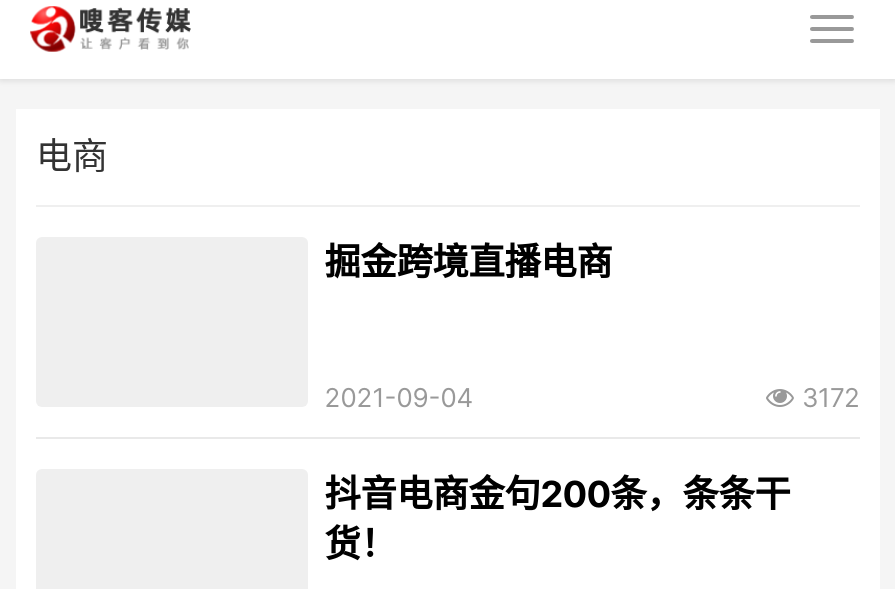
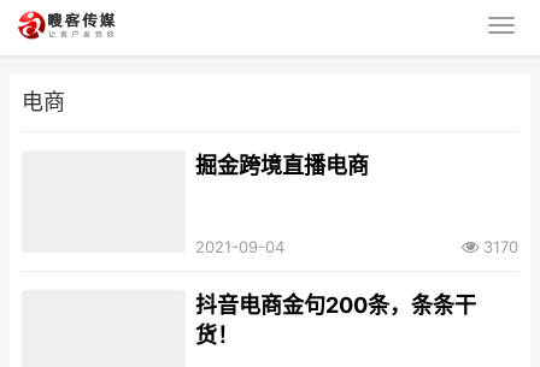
[794,381,860,413] 3172 -> [479,237,518,256] 3170

